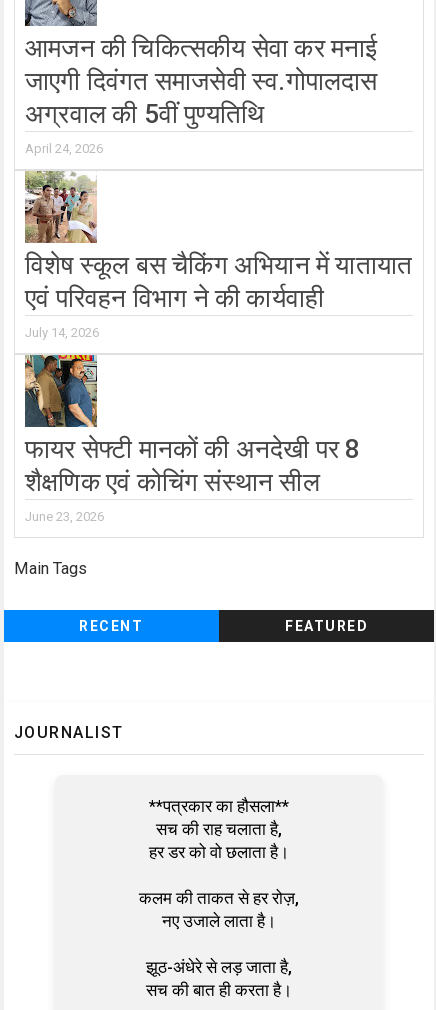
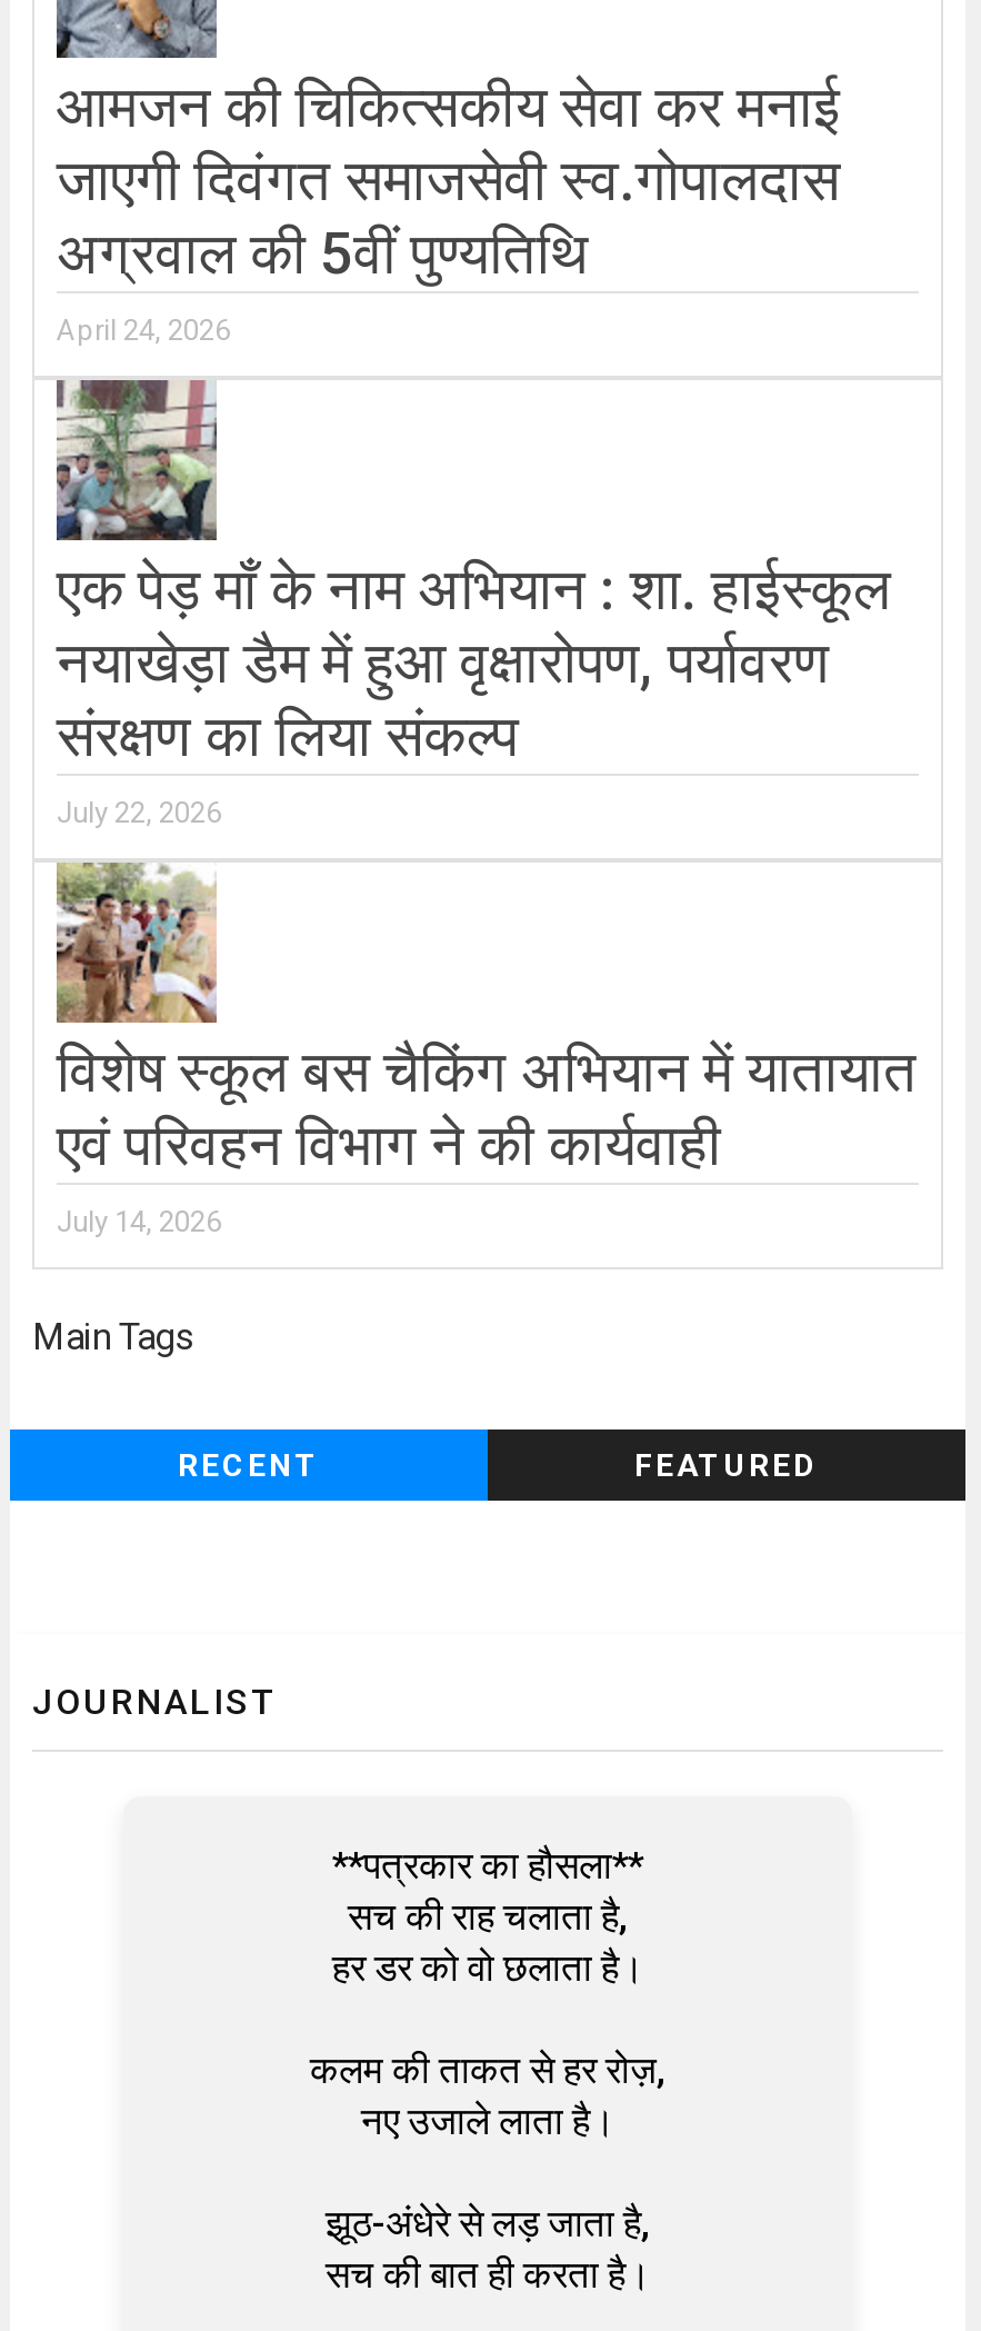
none -> [57,378,891,829] [image] | एक पेड़ माँ के नाम अभियान : शा. हाईस्कूल | नयाखेड़ा डैम में हुआ वृक्षारोपण, पर्यावरण | संरक्षण का लिया संकल्प | July 22, 2026
moved [23,169,412,340] -> [52,858,917,1238]: [image] | विशेष स्कूल बस चैकिंग अभियान में यातायात | एवं परिवहन विभाग ने की कार्यवाही | July 14, 2026
[24,354,361,524] [image] | फायर सेफ्टी मानकों की अनदेखी पर 8 | शैक्षणिक एवं कोचिंग संस्थान सील | June 23, 2026 -> none

